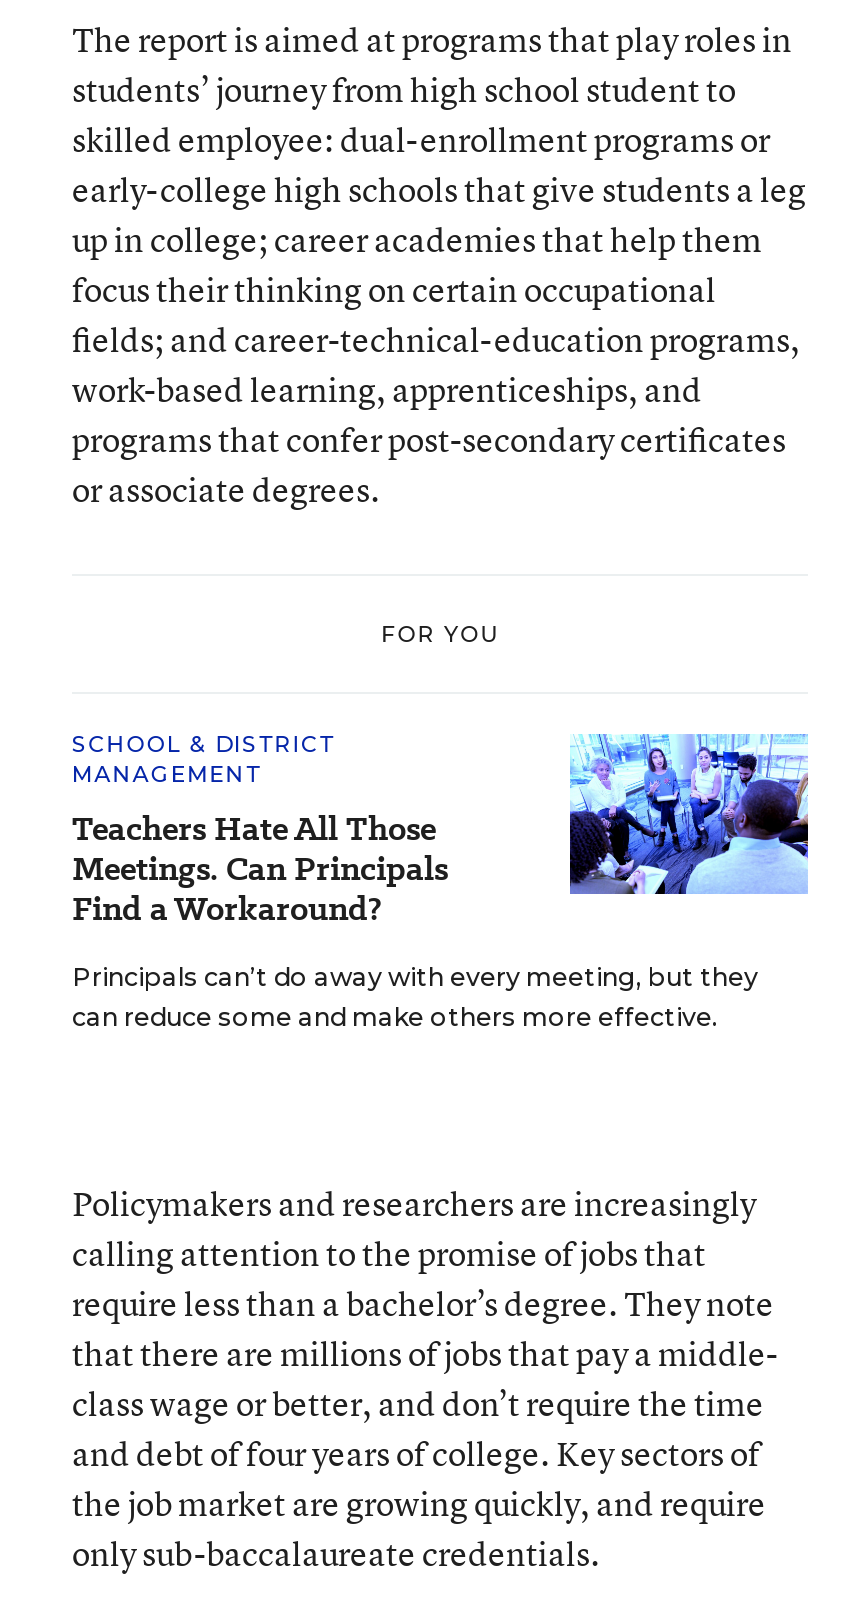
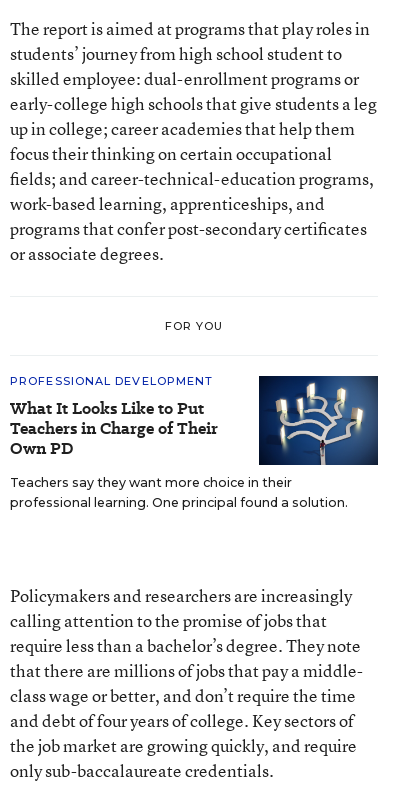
[72,730,448,932] SCHOOL & DISTRICT | MANAGEMENT | Teachers Hate All Those | Meetings. Can Principals | Find a Workaround? -> [10,374,218,460] PROFESSIONAL DEVELOPMENT | What It Looks Like to Put | Teachers in Charge of Their | Own PD
[72,732,810,1032] [image] | Principals can’t do away with every meeting, but they | can reduce some and make others more effective. -> [10,375,379,510] [image] | Teachers say they want more choice in their | professional learning. One principal found a solution.

